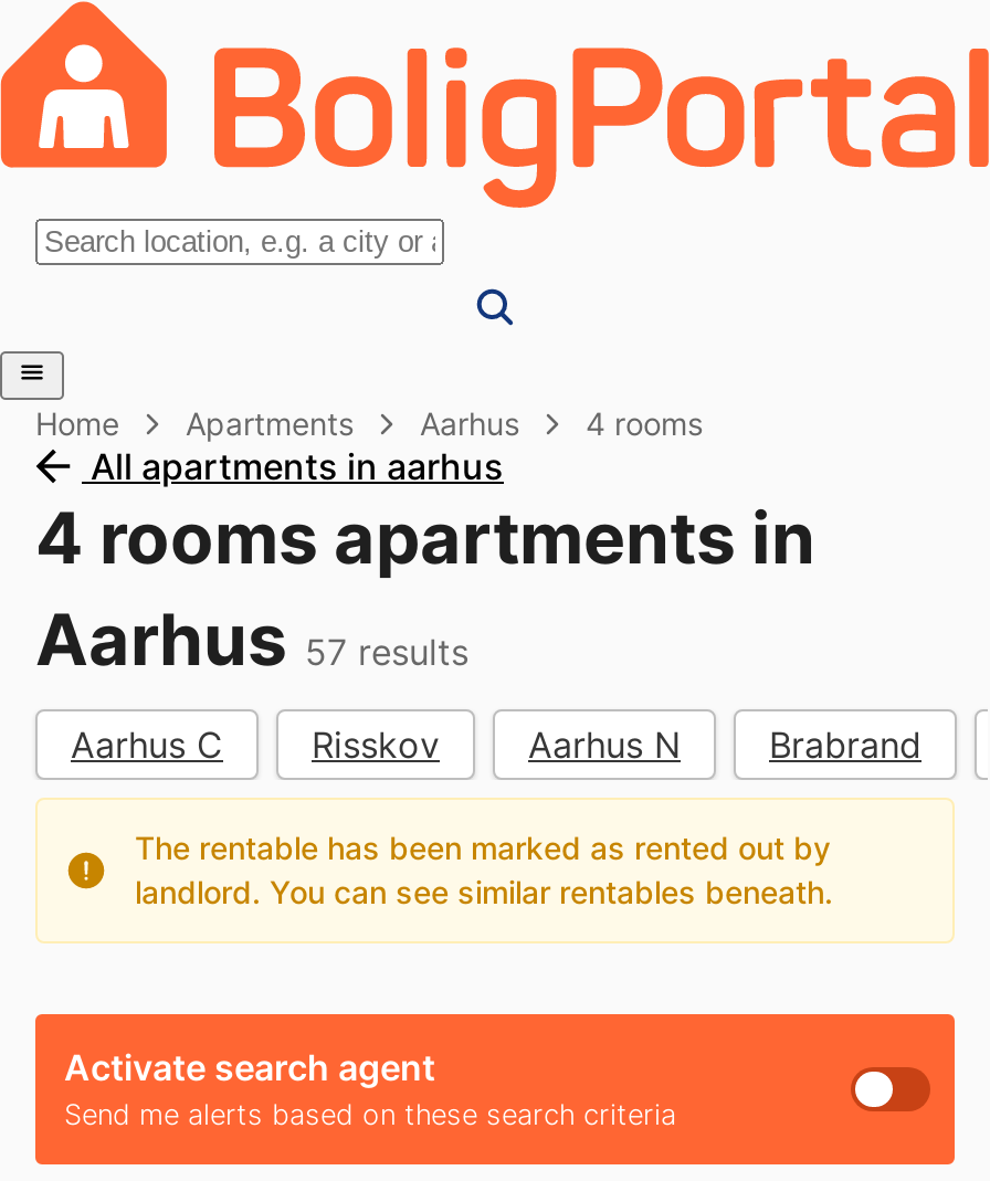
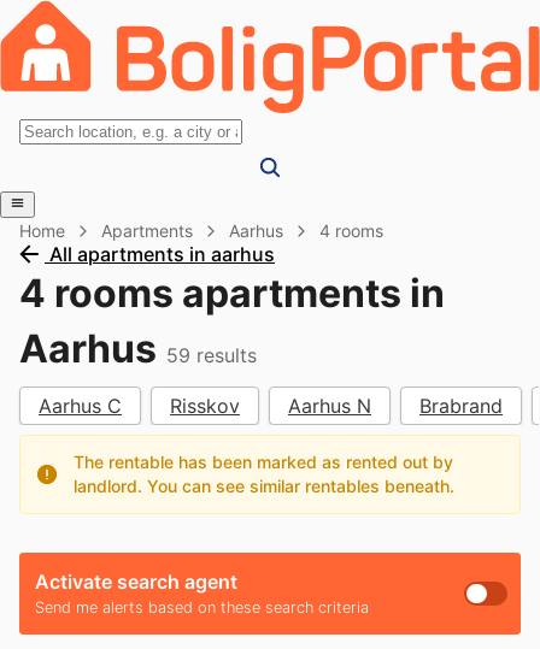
[35,597,468,683] Aarhus 57 results -> [19,325,257,372] Aarhus 59 results

